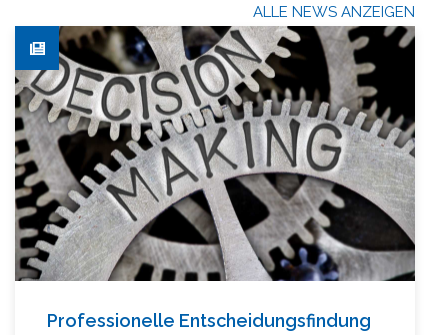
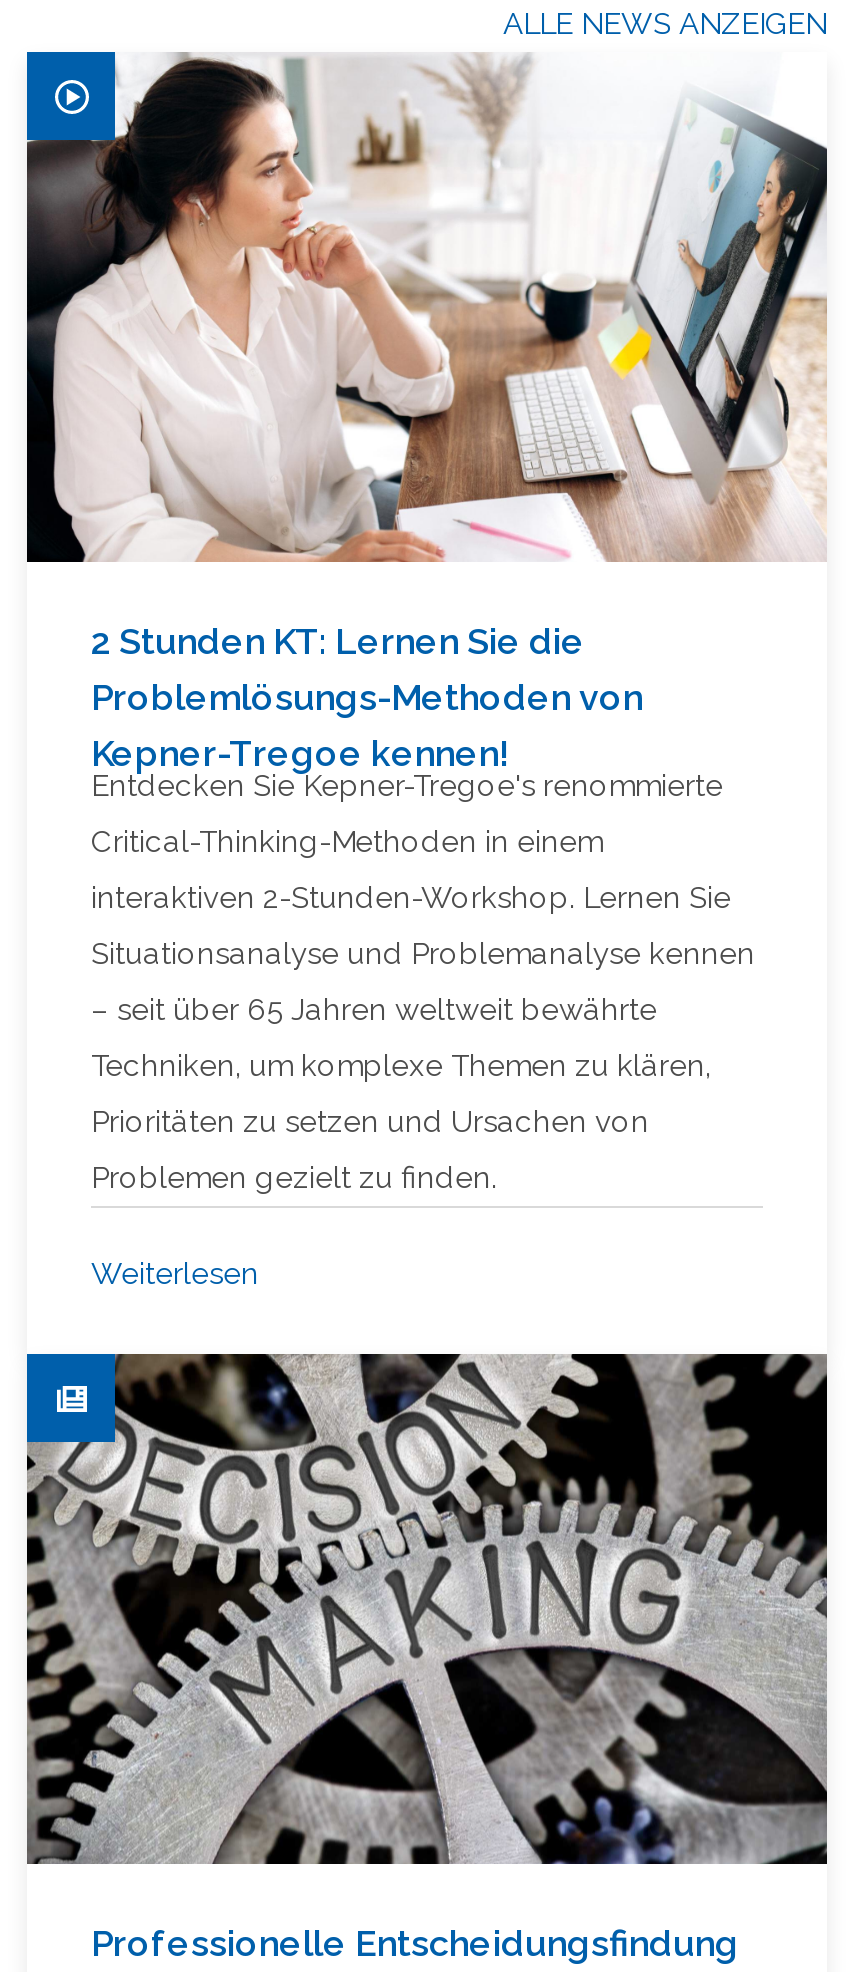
none -> [25,52,827,1292] [image] | 2 Stunden KT: Lernen Sie die | Problemlösungs-Methoden von | Kepner-Tregoe kennen! | Entdecken Sie Kepner-Tregoe's renommierte | Critical-Thinking-Methoden in einem | interaktiven 2-Stunden-Workshop. Lernen Sie | Situationsanalyse und Problemanalyse kennen | – seit über 65 Jahren weltweit bewährte | Techniken, um komplexe Themen zu klären, | Prioritäten zu setzen und Ursachen von | Problemen gezielt zu finden. | Weiterlesen

